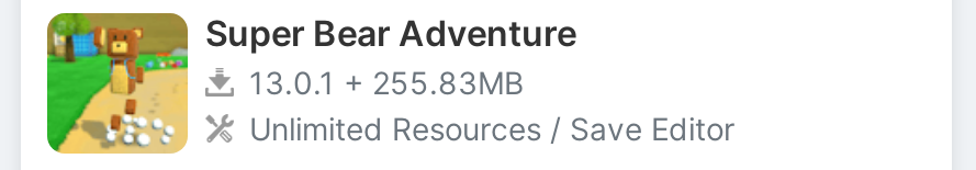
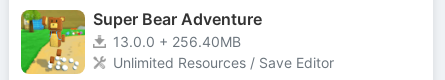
[249,64,524,101] 13.0.1 + 255.83MB -> [113,33,241,50] 13.0.0 + 256.40MB

